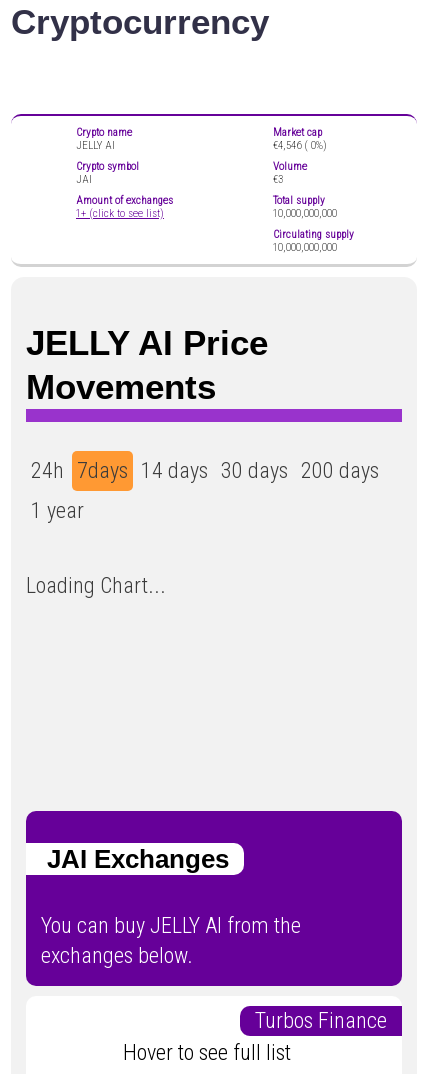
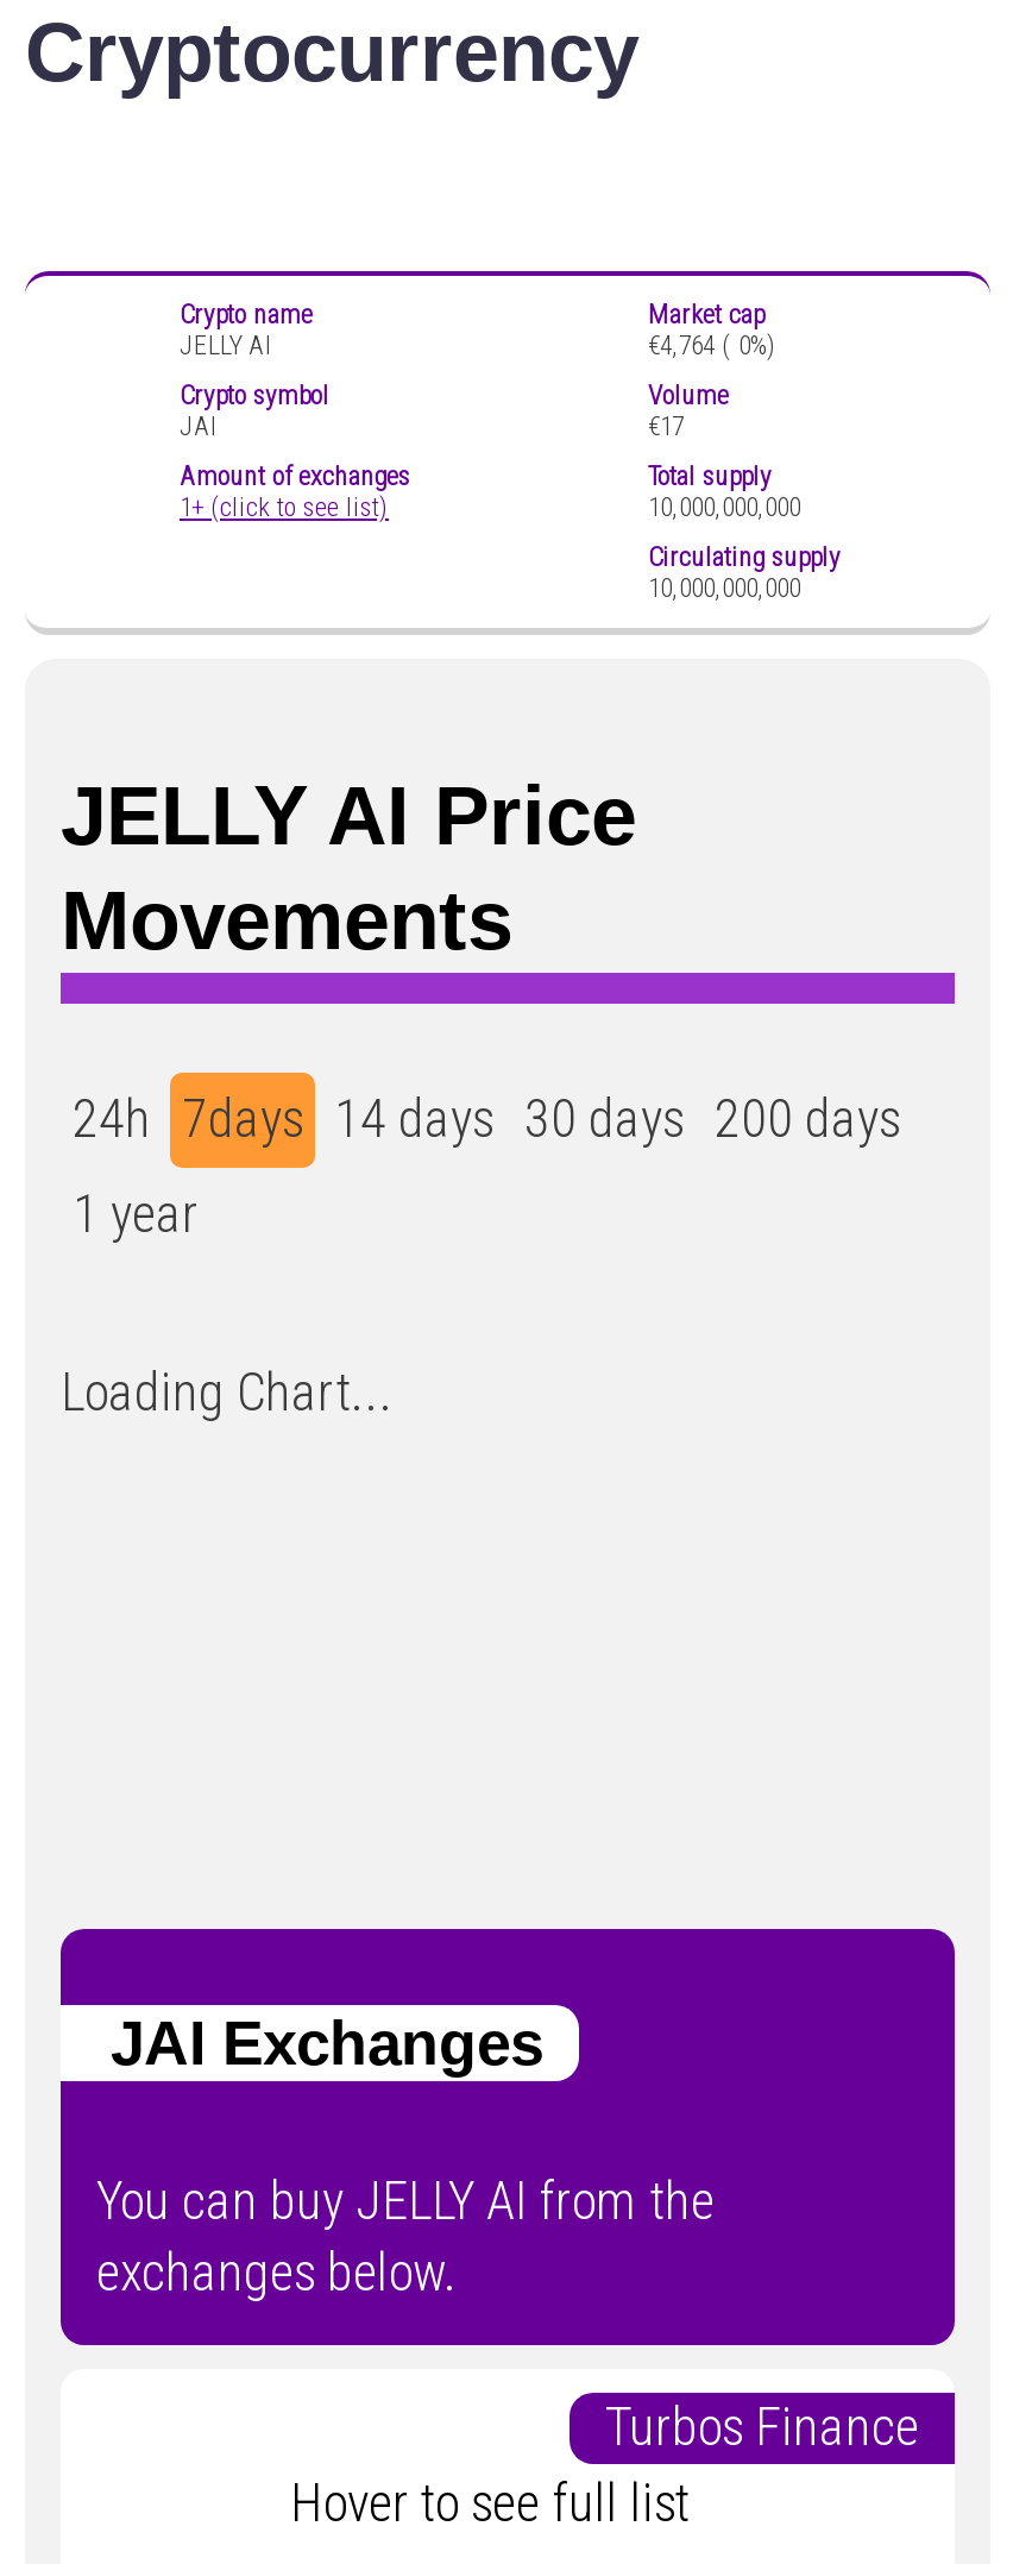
[273,138,327,151] €4,546 (0%) -> [648,329,776,360] €4,764 (0%)
[273,172,283,185] €3 -> [648,410,684,441] €17

